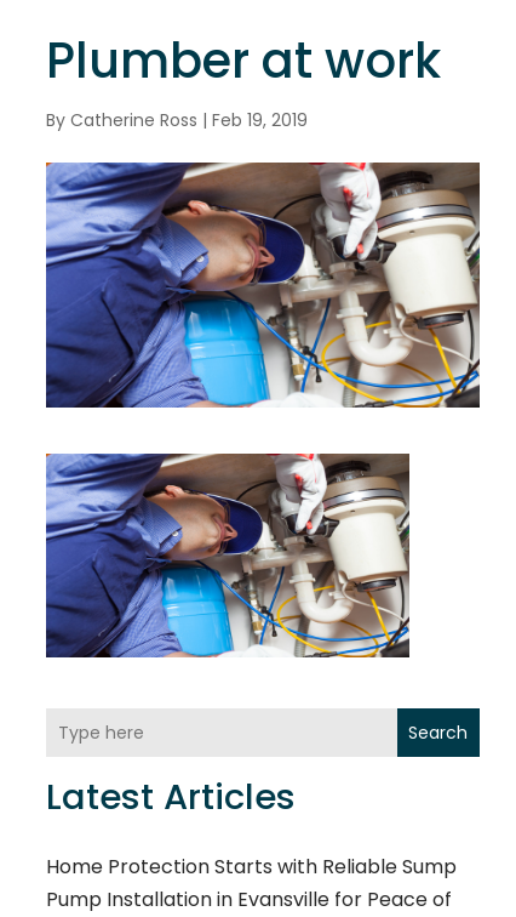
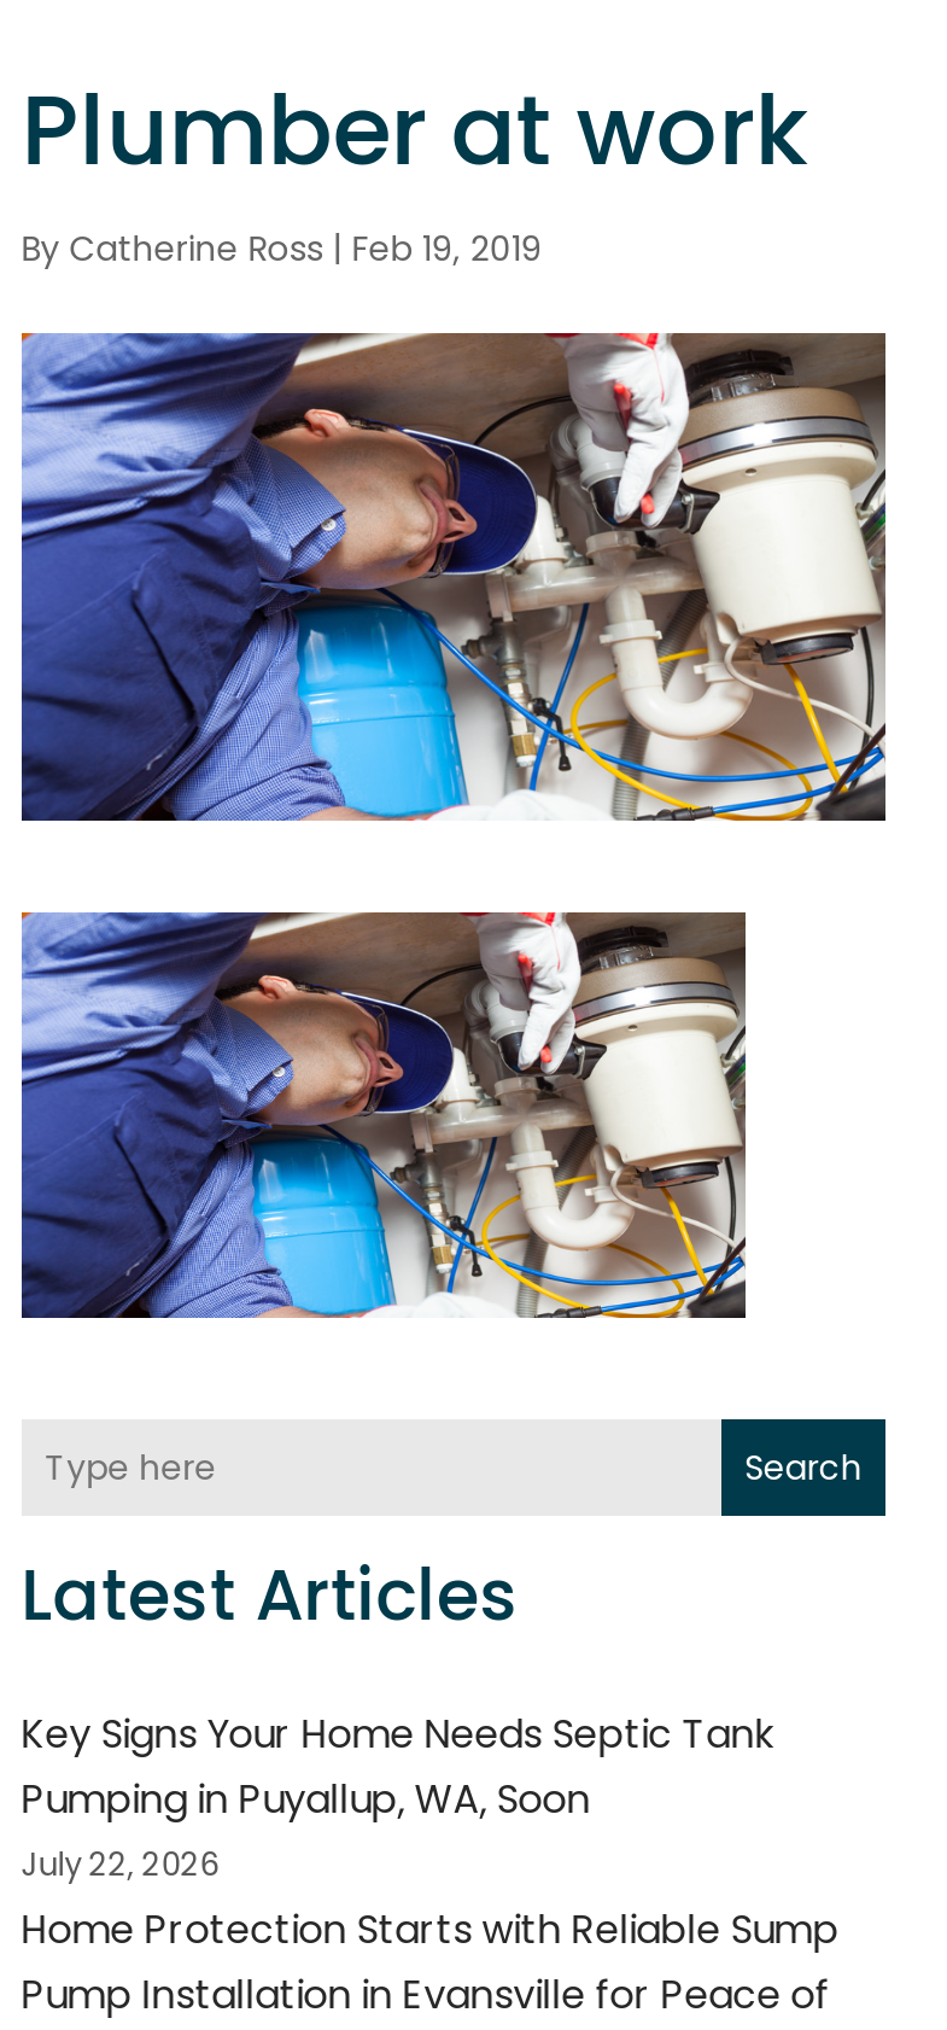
none -> [21,1707,776,1888] Key Signs Your Home Needs Septic Tank | Pumping in Puyallup, WA, Soon | July 22, 2026

